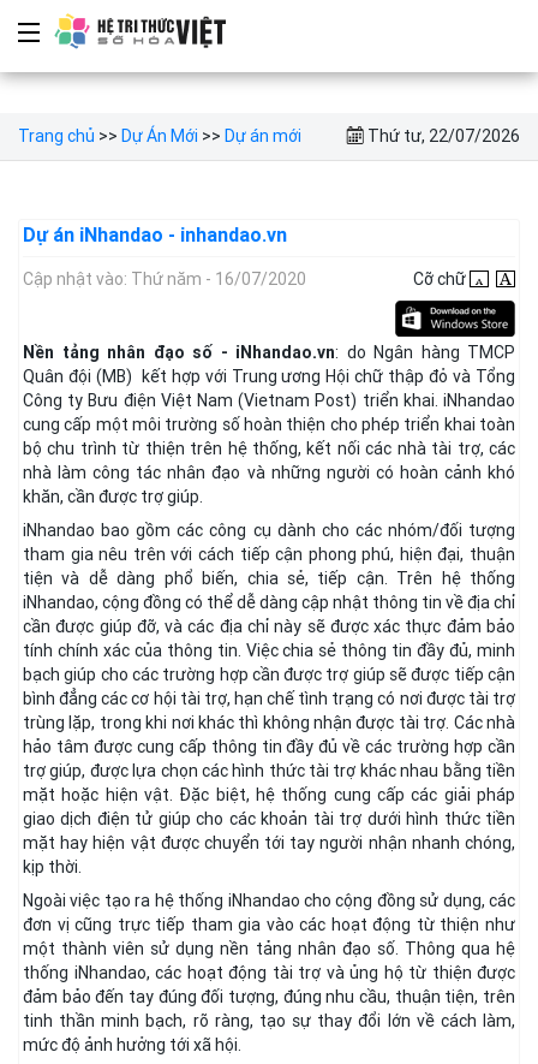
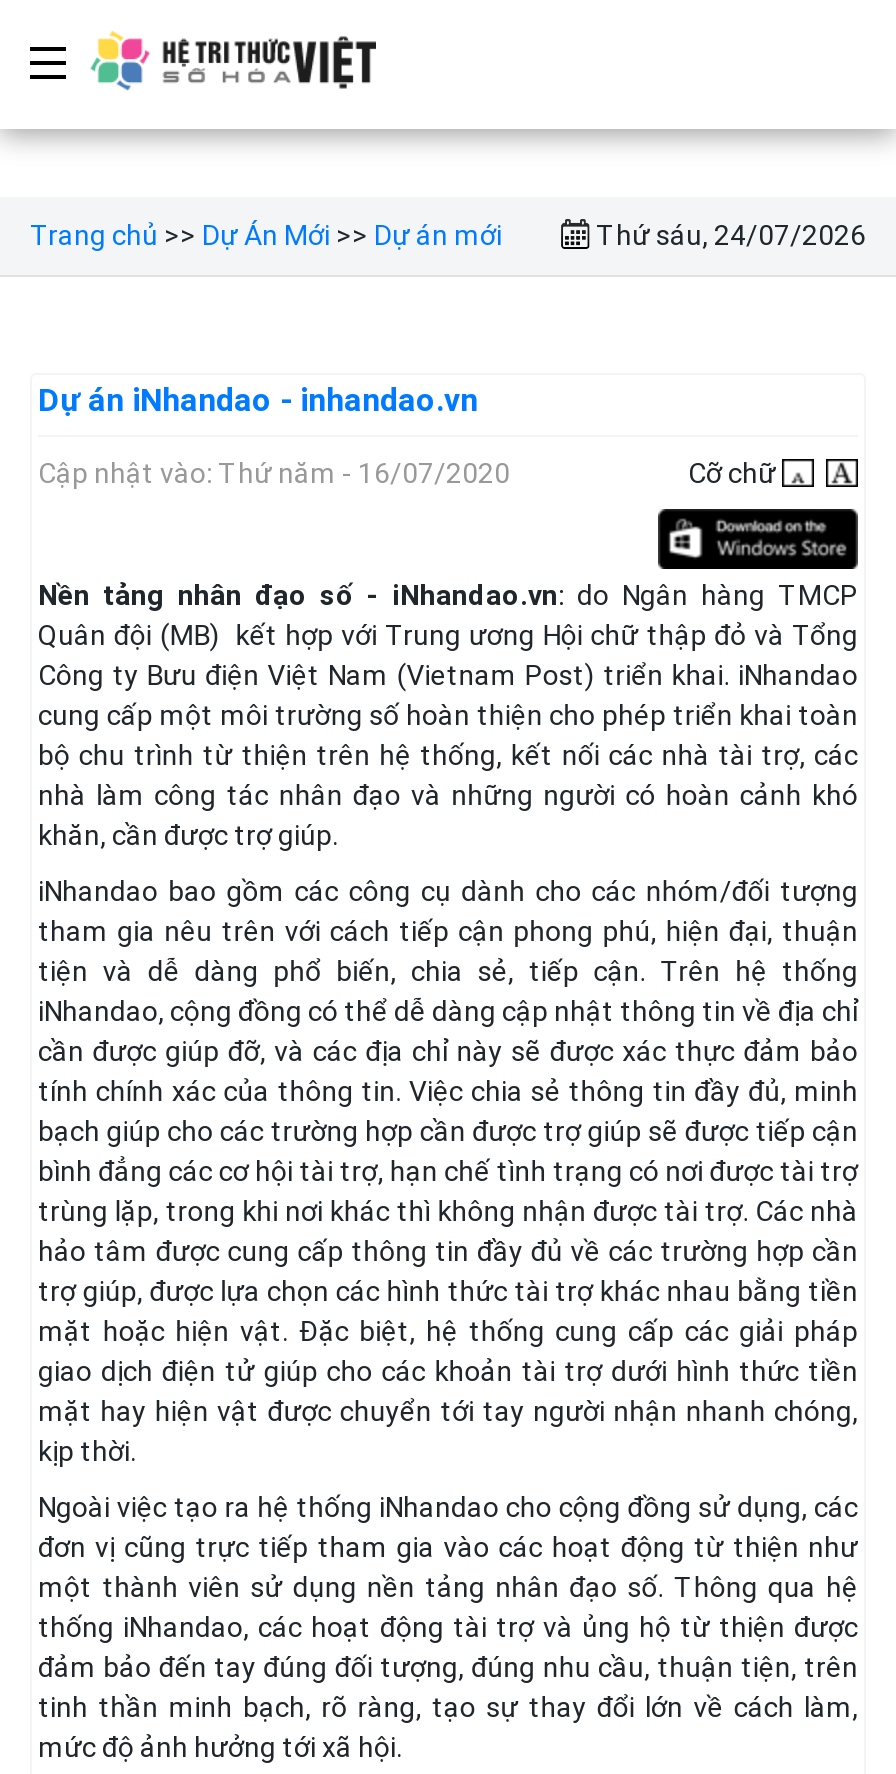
[364,125,520,147] Thứ tư, 22/07/2026 -> [590,217,866,253] Thứ sáu, 24/07/2026

